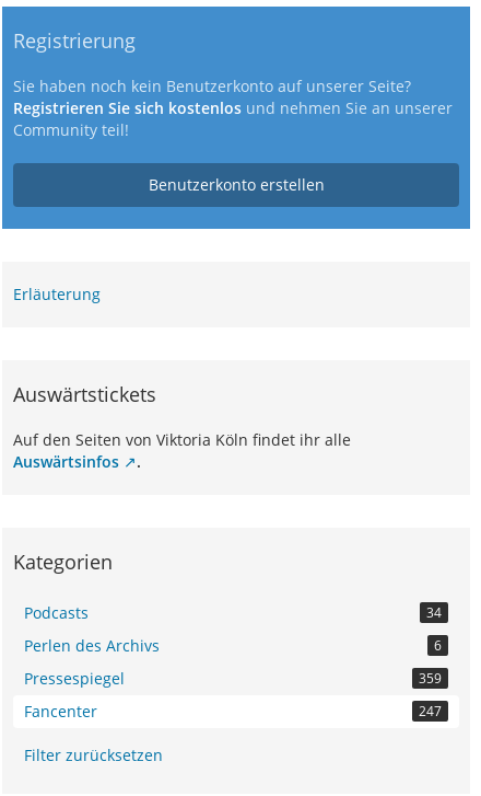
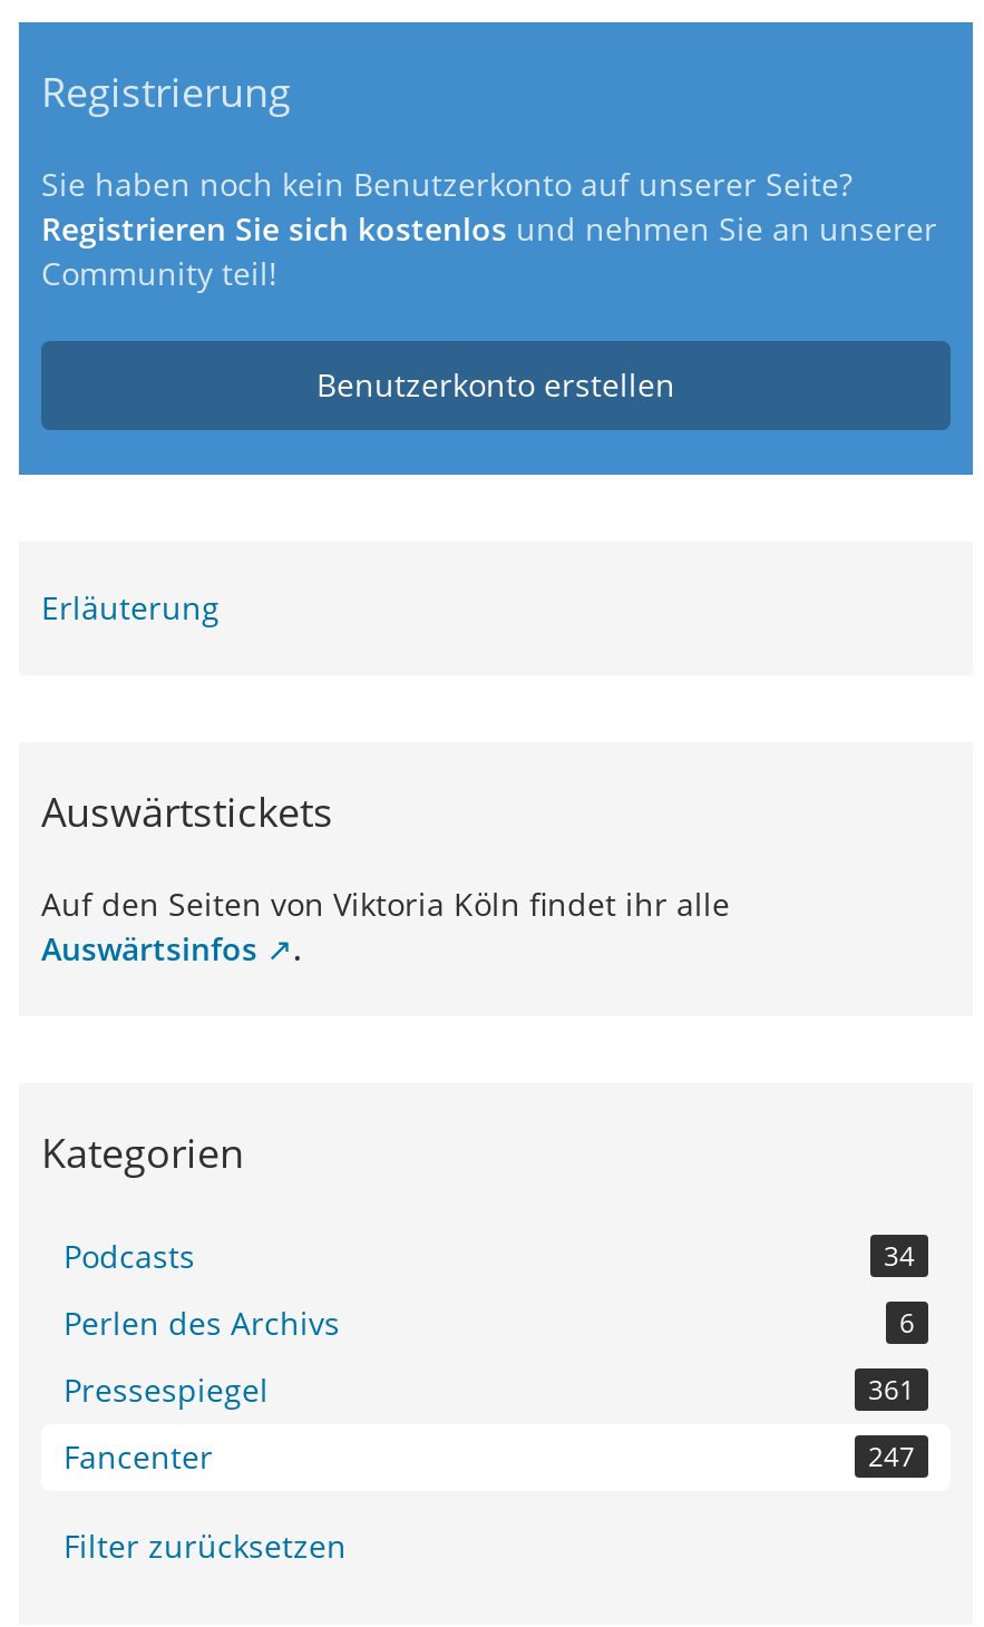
[419,669,442,688] 359 -> [868,1371,915,1409] 361

